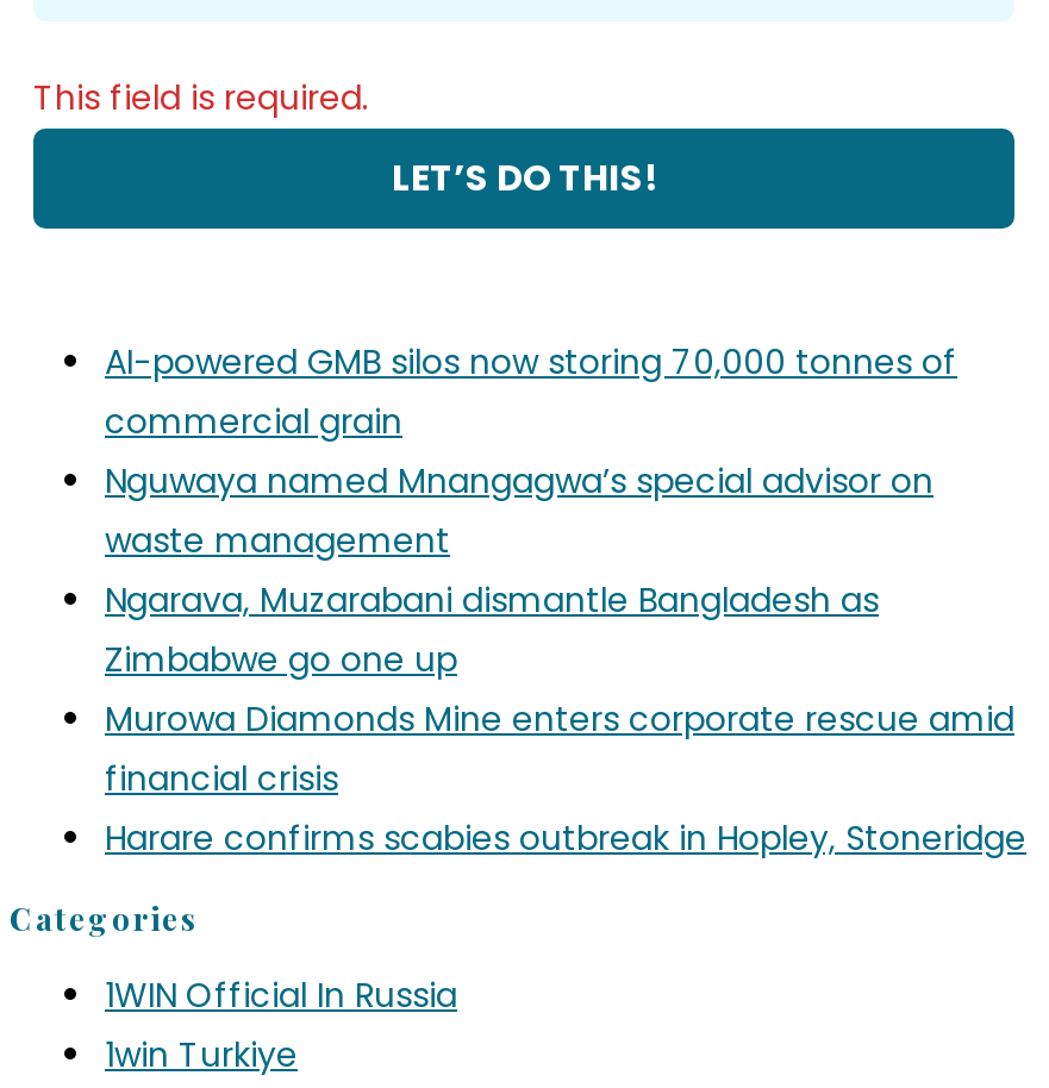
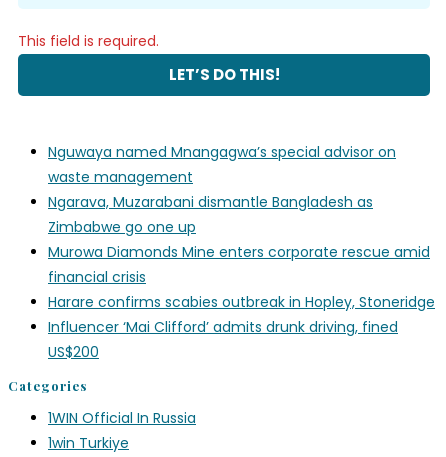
[105,339,957,446] AI-powered GMB silos now storing 70,000 tonnes of | commercial grain -> none
moved [105,458,1026,862] -> [48,142,435,312]: Nguwaya named Mnangagwa’s special advisor on | waste management | Ngarava, Muzarabani dismantle Bangladesh as | Zimbabwe go one up | Murowa Diamonds Mine enters corporate rescue amid | financial crisis | Harare confirms scabies outbreak in Hopley, Stoneridge
none -> [48,317,398,362] Influencer ‘Mai Clifford’ admits drunk driving, fined | US$200

